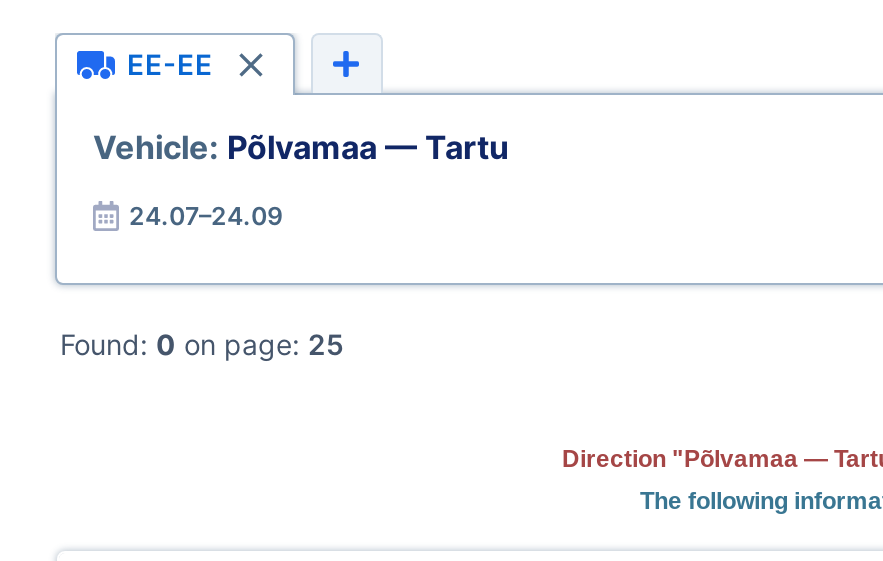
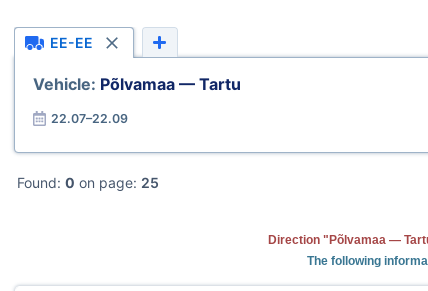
[129,201,283,231] 24.07–24.09 -> [51,111,128,126] 22.07–22.09

